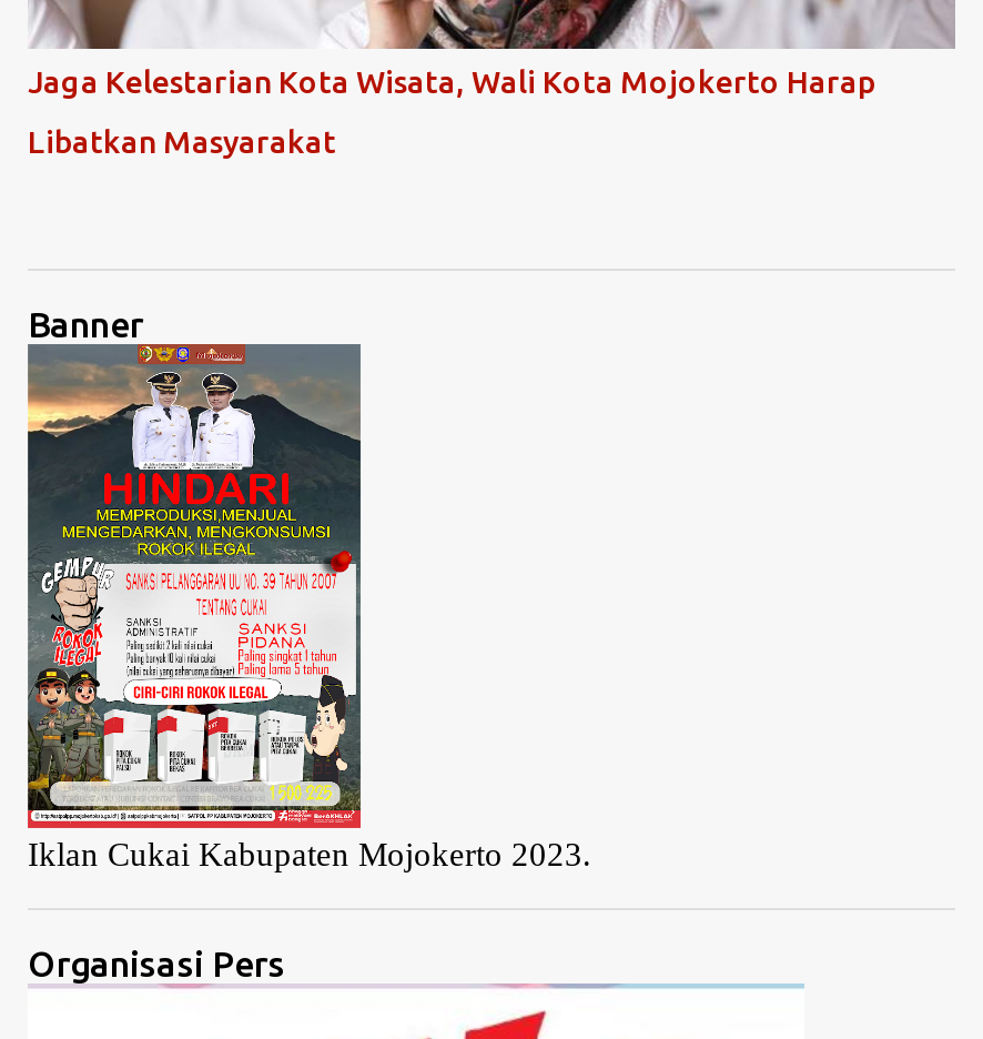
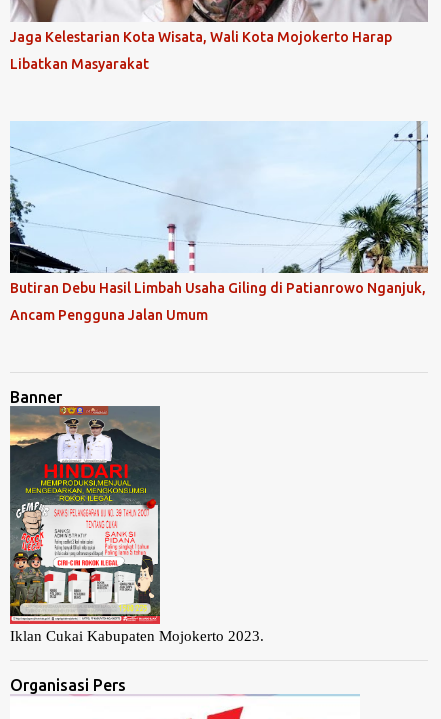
none -> [9,121,428,323] [image] | Butiran Debu Hasil Limbah Usaha Giling di Patianrowo Nganjuk, | Ancam Pengguna Jalan Umum

